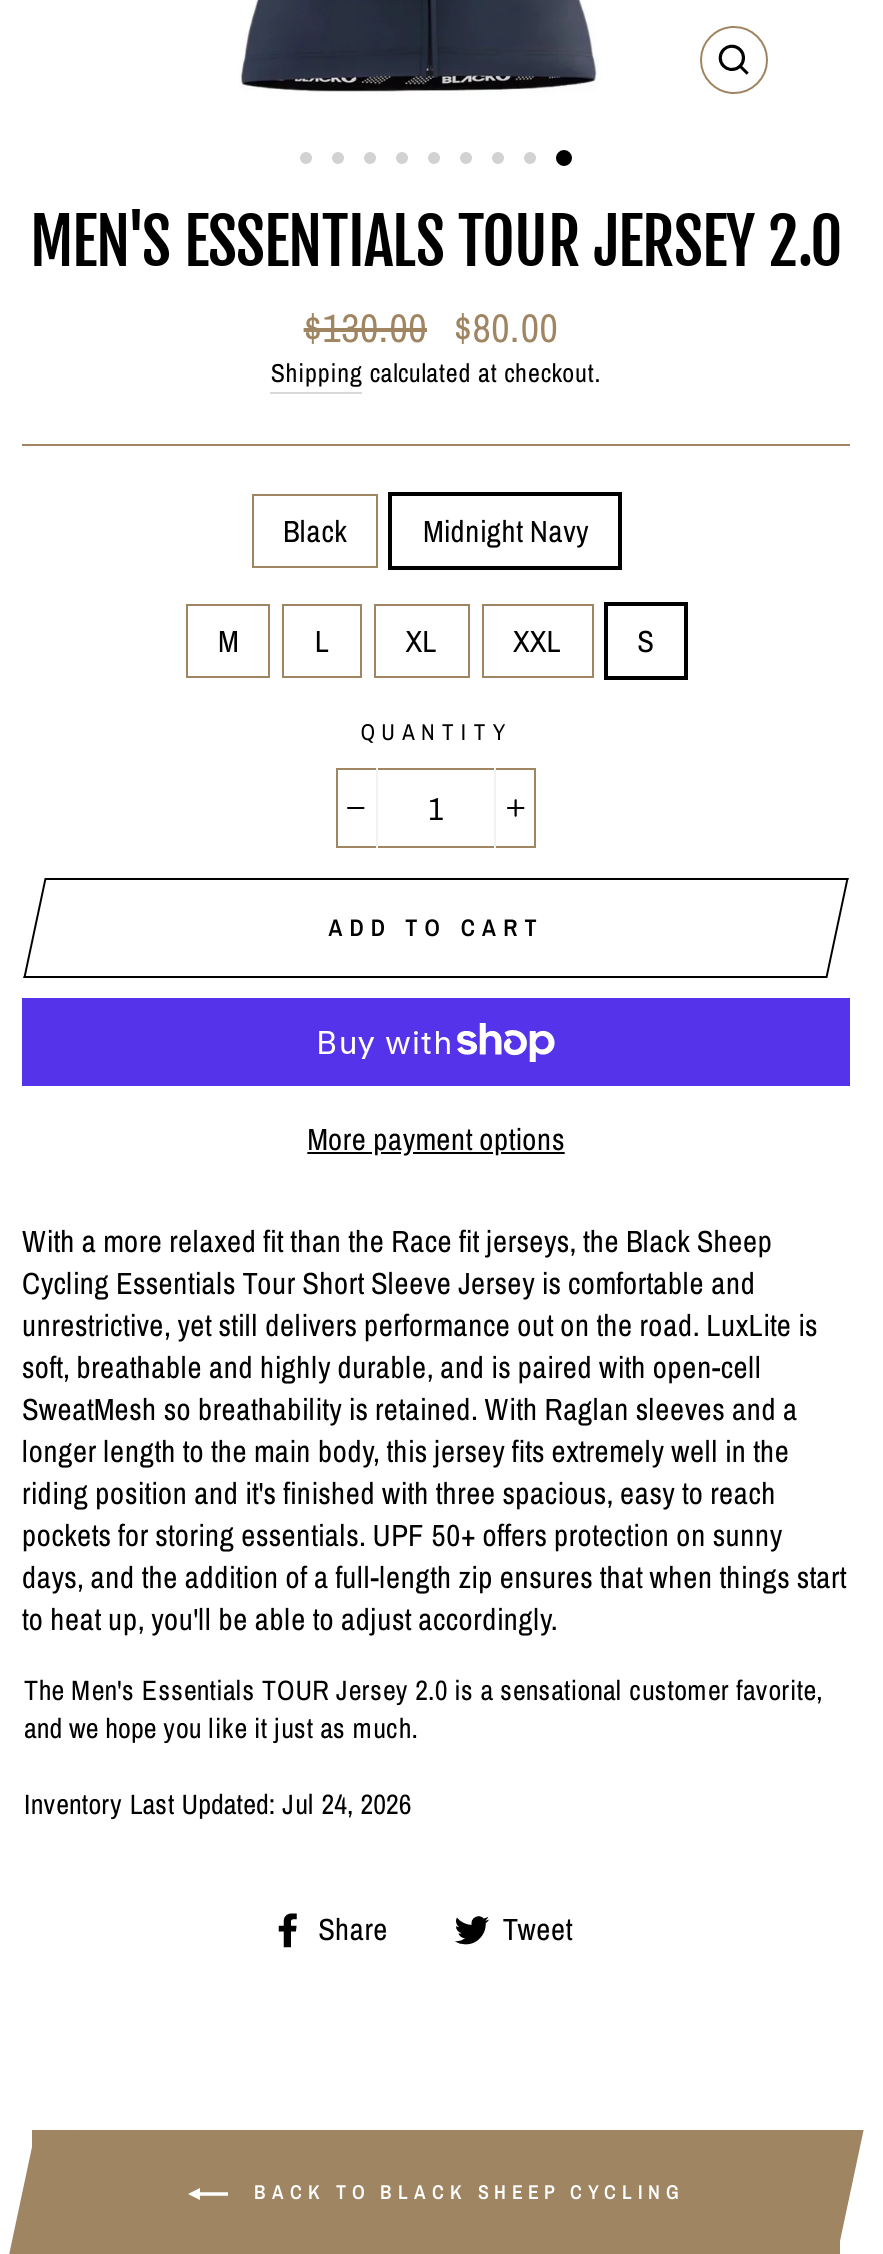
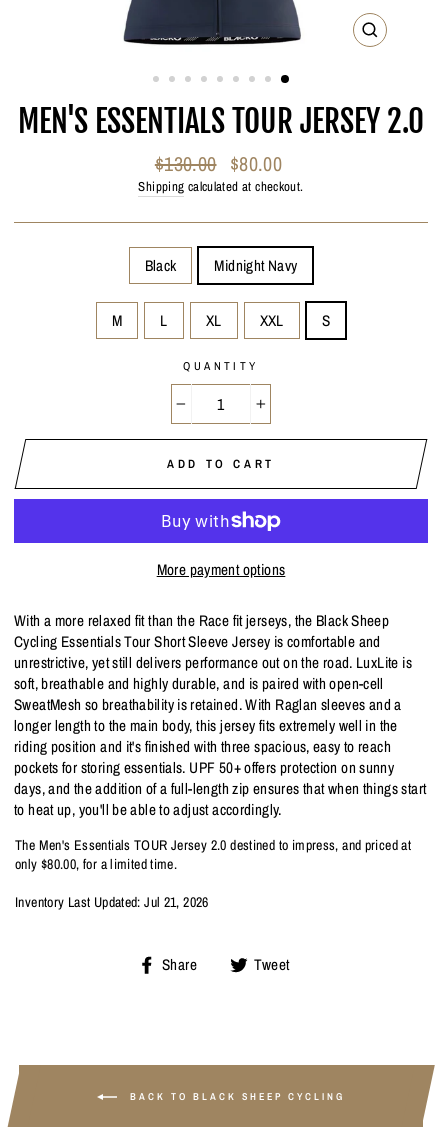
[24,1672,823,1746] The Men's Essentials TOUR Jersey 2.0 is a sensational customer favorite, | and we hope you like it just as much. -> [15,836,411,873] The Men's Essentials TOUR Jersey 2.0 destined to impress, and priced at | only $80.00, for a limited time.
[24,1786,412,1822] Inventory Last Updated: Jul 24, 2026 -> [15,893,209,911] Inventory Last Updated: Jul 21, 2026

